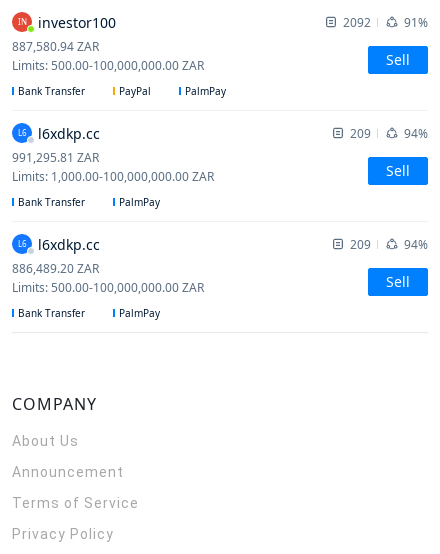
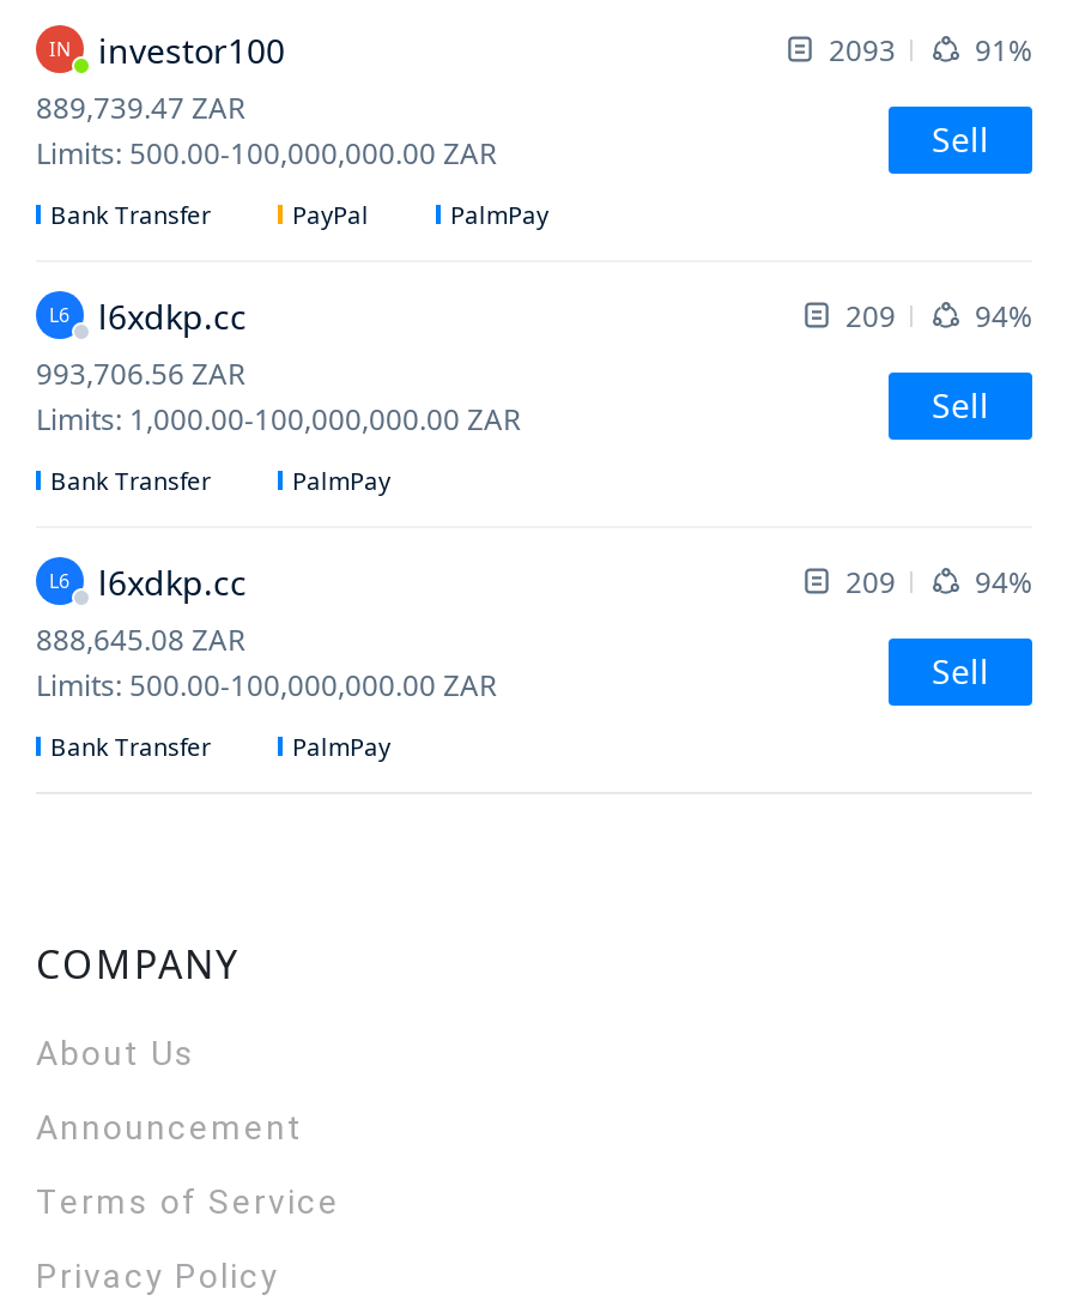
[343,13,428,30] 2092 91% -> [829,29,1032,69] 2093 91%
[12,38,99,55] 887,580.94 ZAR -> [36,87,244,128] 889,739.47 ZAR
[12,149,99,166] 991,295.81 ZAR -> [36,353,244,394] 993,706.56 ZAR
[12,260,99,277] 886,489.20 ZAR -> [36,619,244,660] 888,645.08 ZAR

